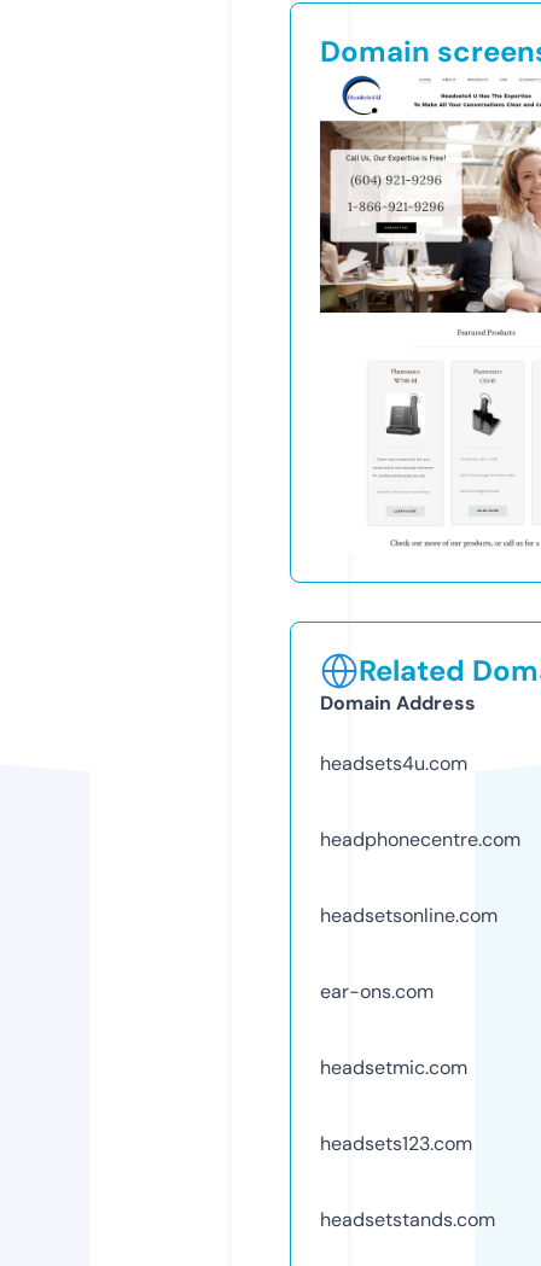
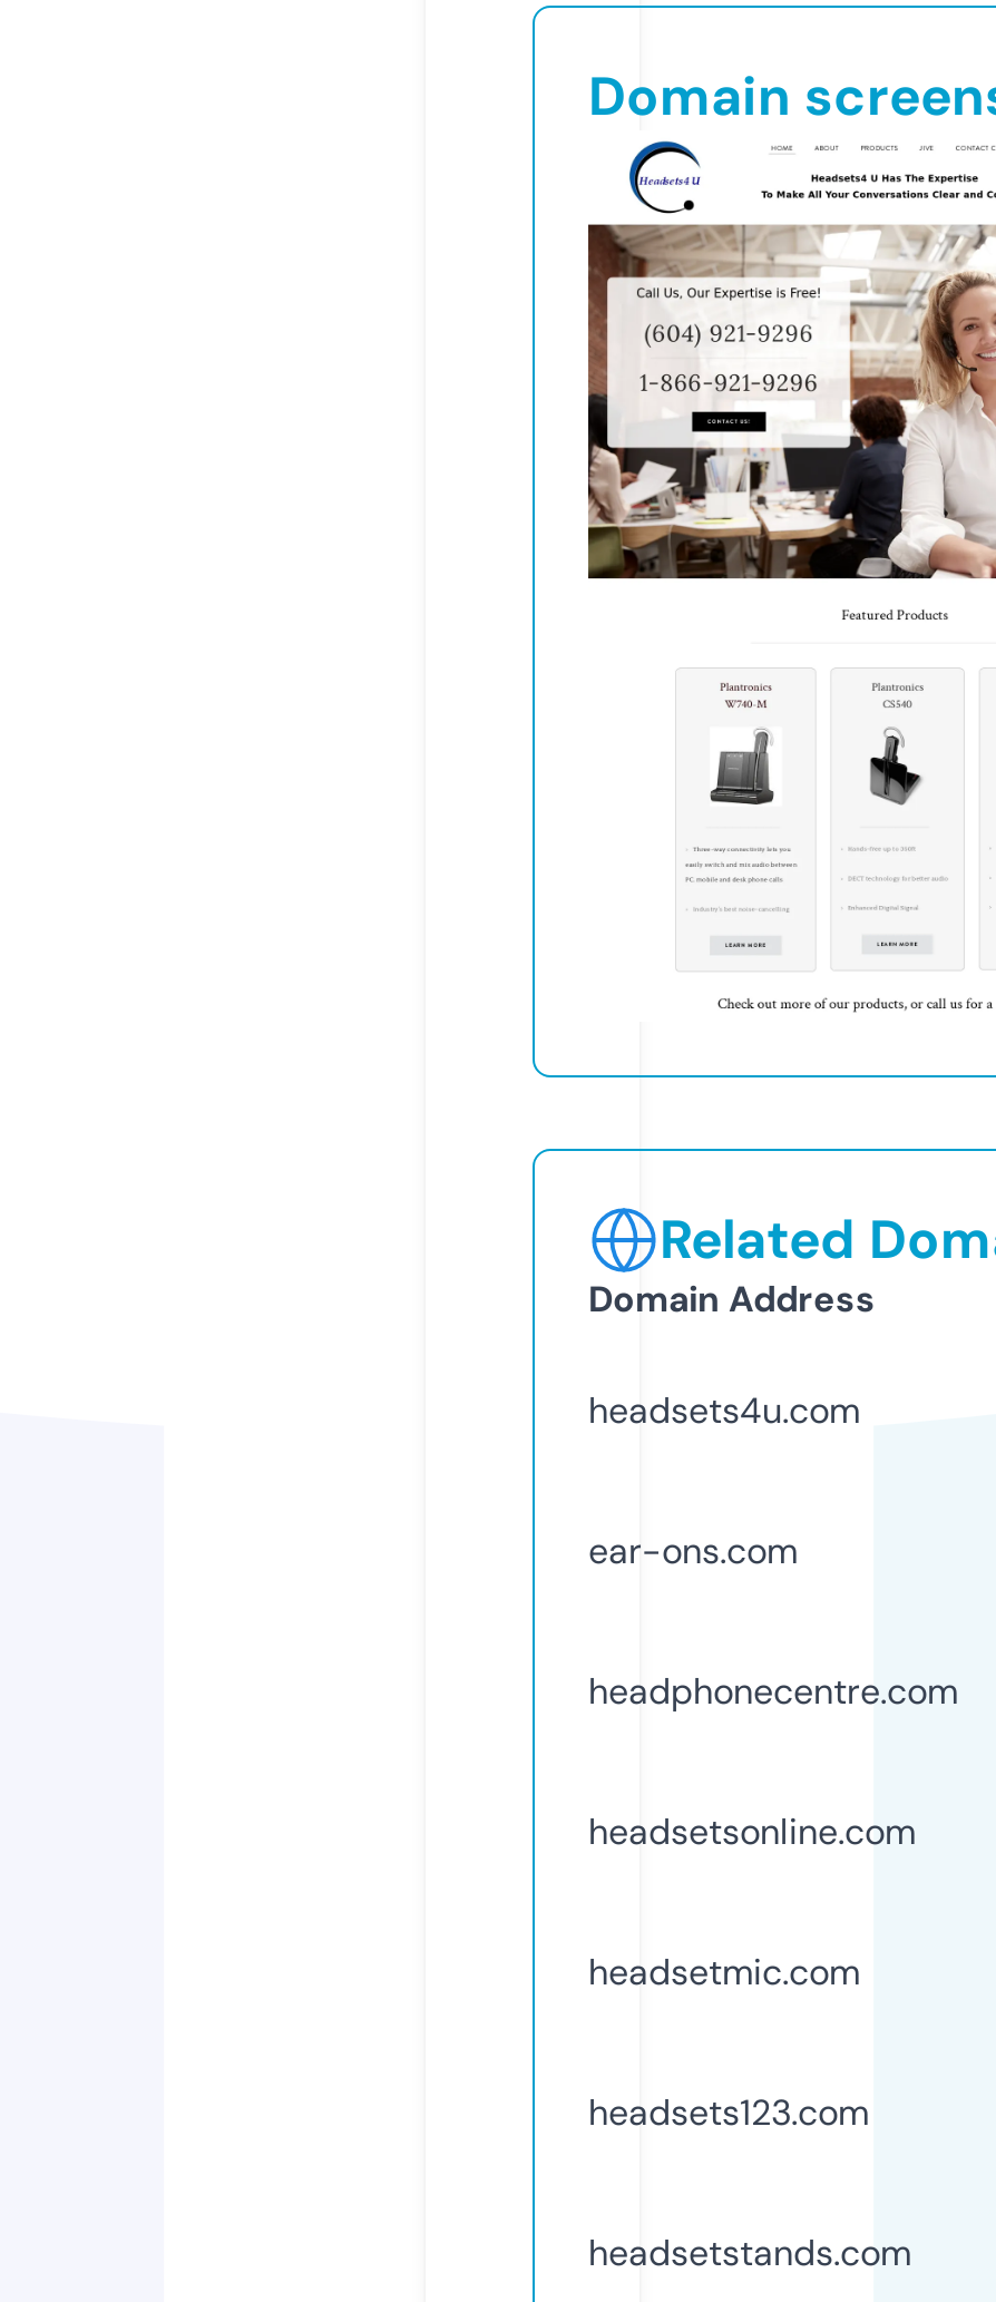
moved [320,826,520,928] -> [588,1668,958,1855]: headphonecentre.com | headsetsonline.com
moved [320,979,434,1004] -> [588,1527,798,1574]: ear-ons.com

